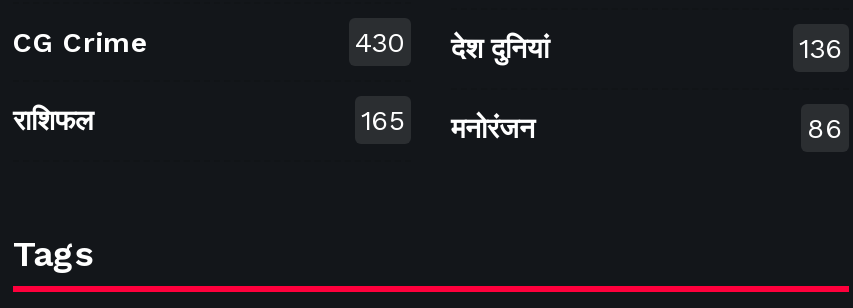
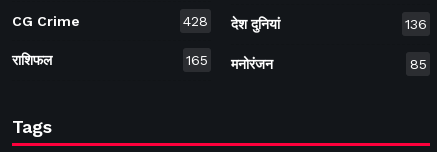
[355,27,549,64] 430 देश दुनियां -> [183,13,280,32] 428 देश दुनियां
[807,112,843,144] 86 -> [409,56,426,72] 85

